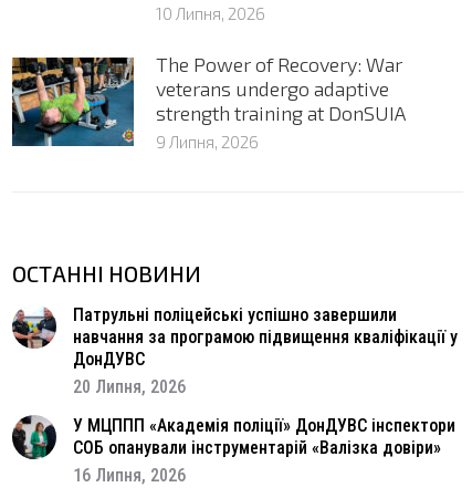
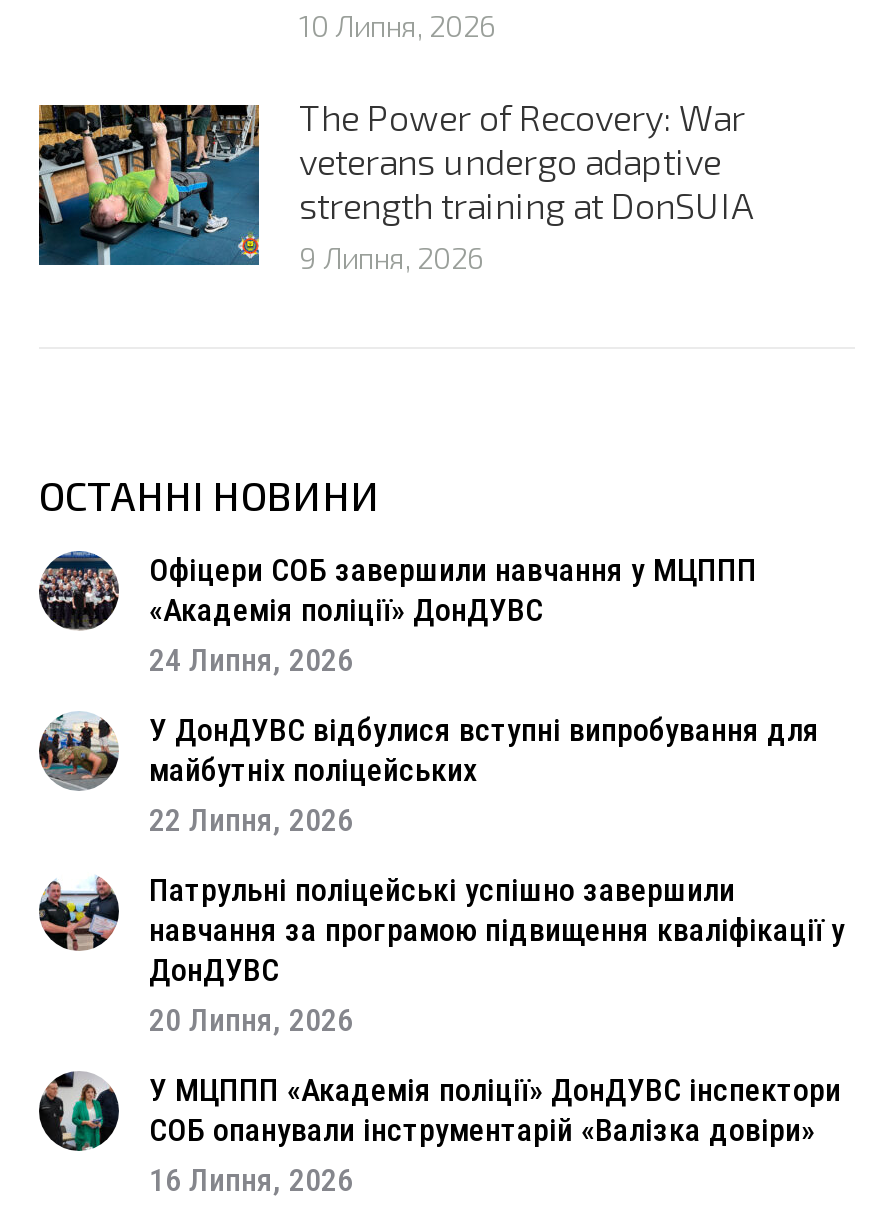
none -> [37,712,121,792] [image]
none -> [39,548,819,839] [image] | Офіцери СОБ завершили навчання у МЦППП | «Академія поліції» ДонДУВС | 24 Липня, 2026 | У ДонДУВС відбулися вступні випробування для | майбутніх поліцейських | 22 Липня, 2026

